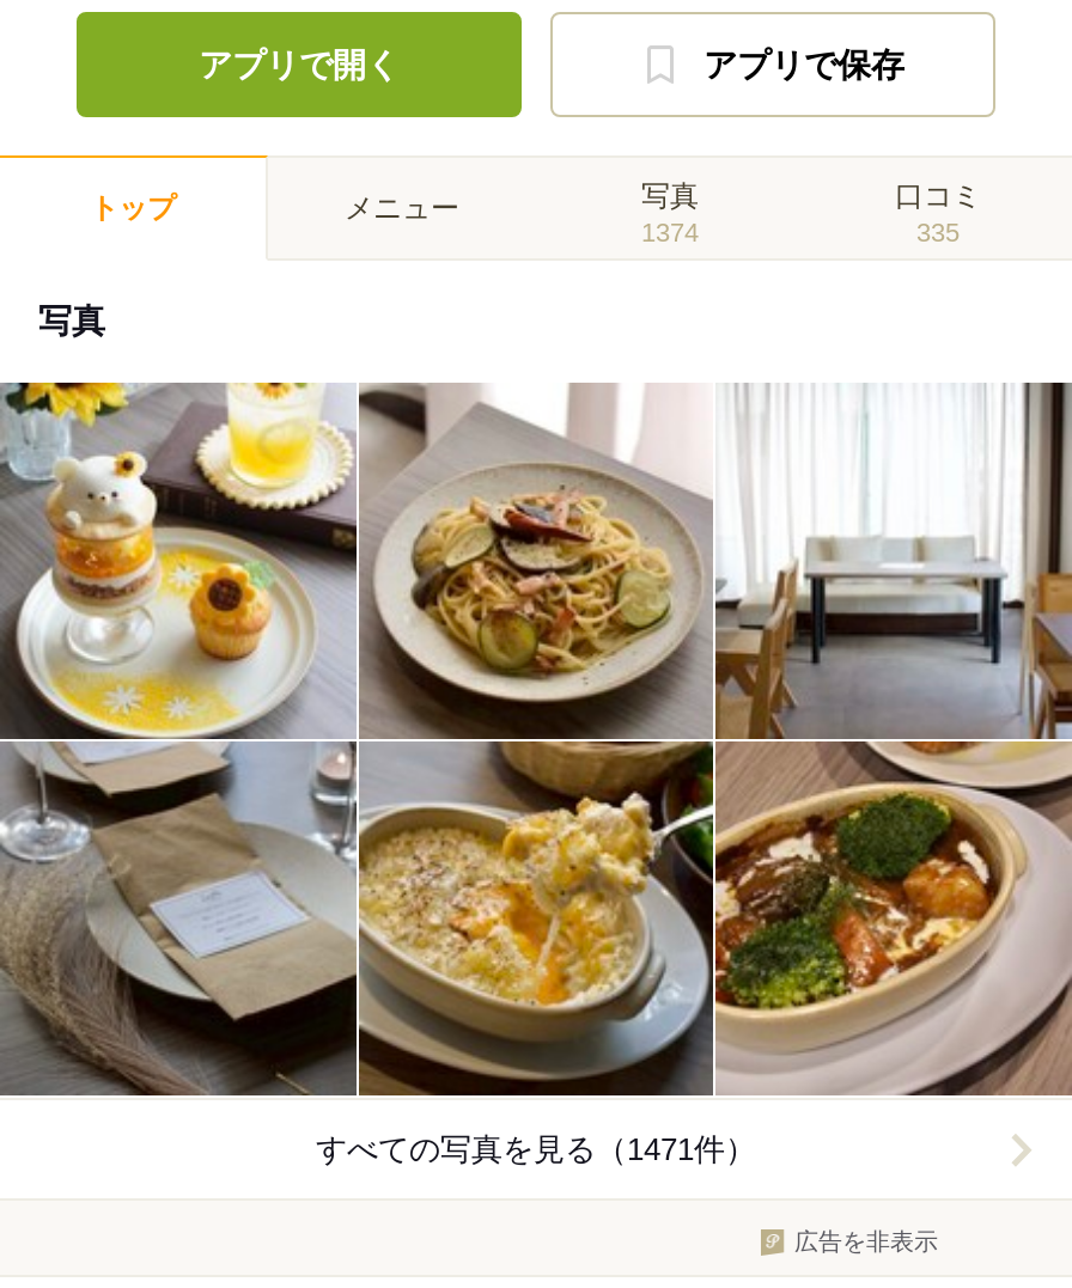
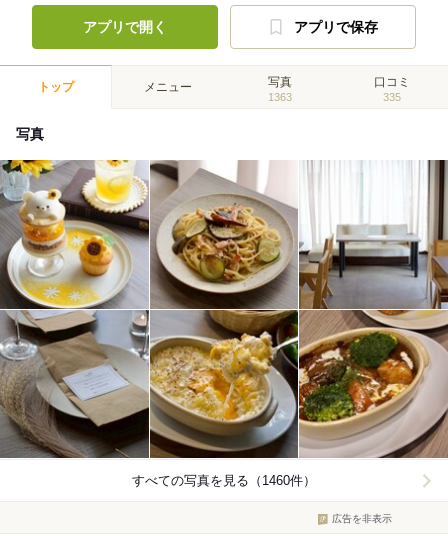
[641,218,699,246] 1374 -> [268,91,292,103] 1363
[316,1132,756,1168] すべての写真を見る（1471件） -> [132,473,316,488] すべての写真を見る（1460件）

